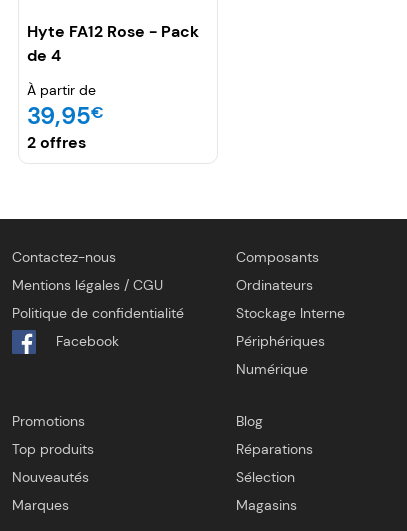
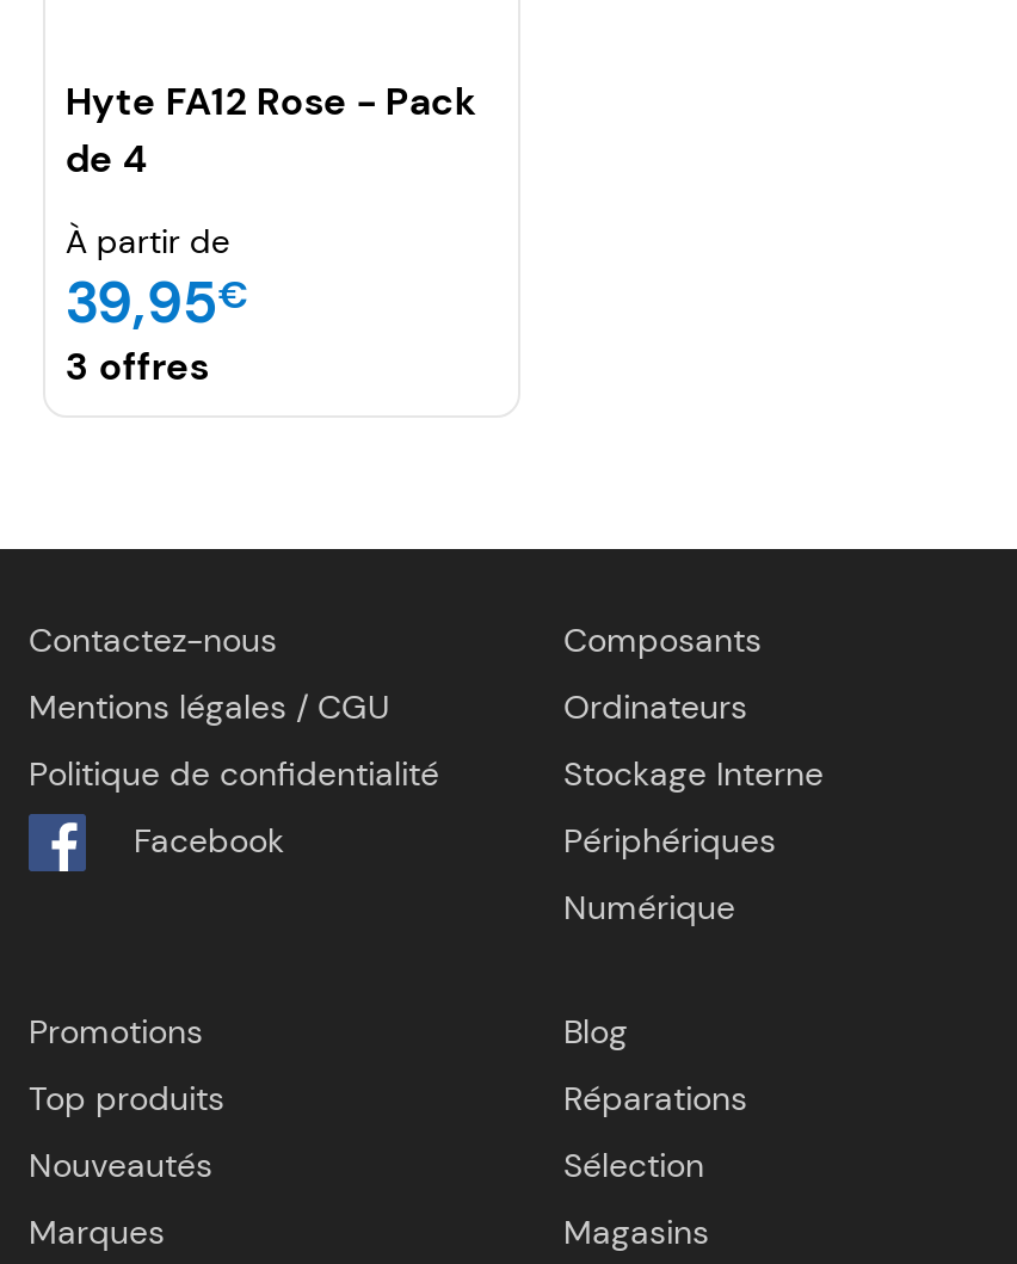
[27,132,86,153] 2 offres -> [65,342,209,392] 3 offres

